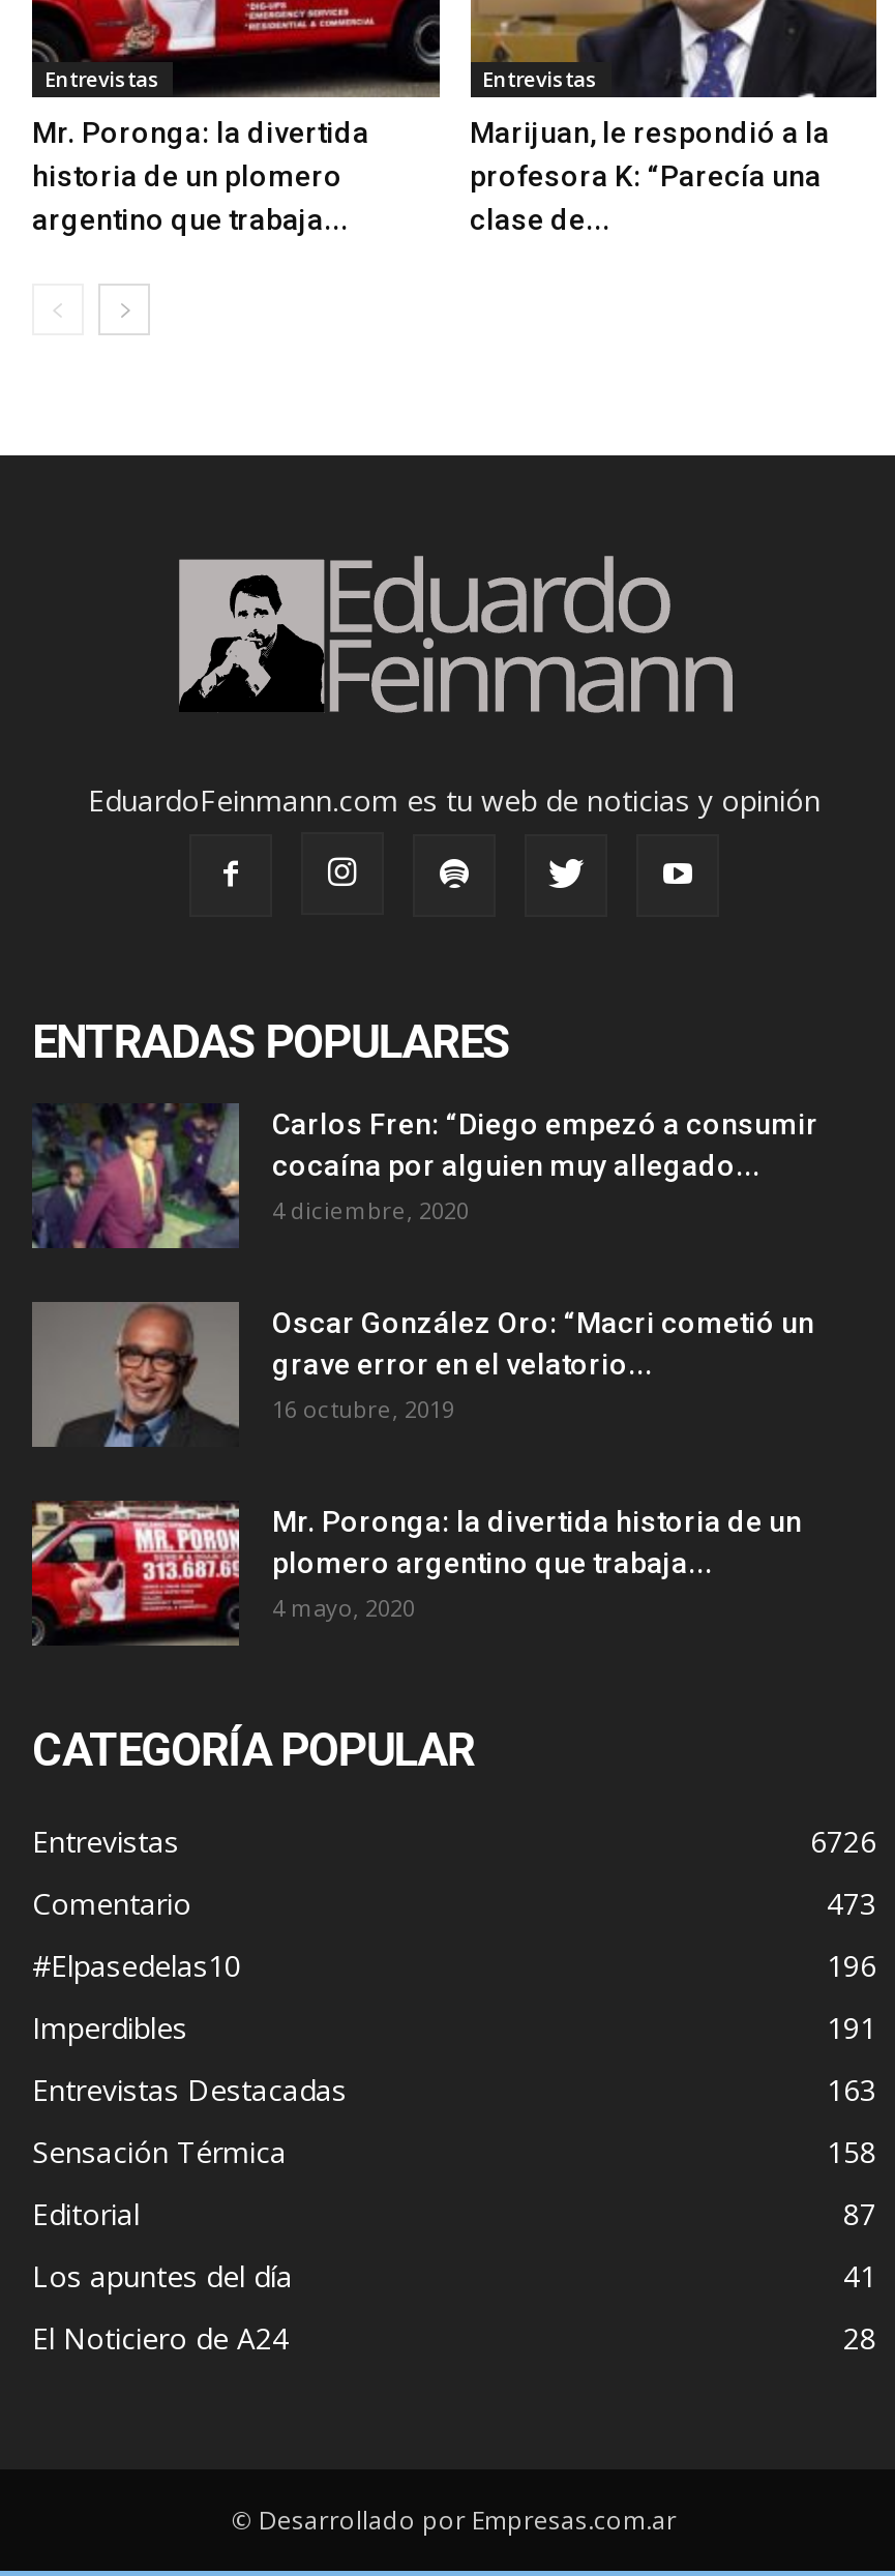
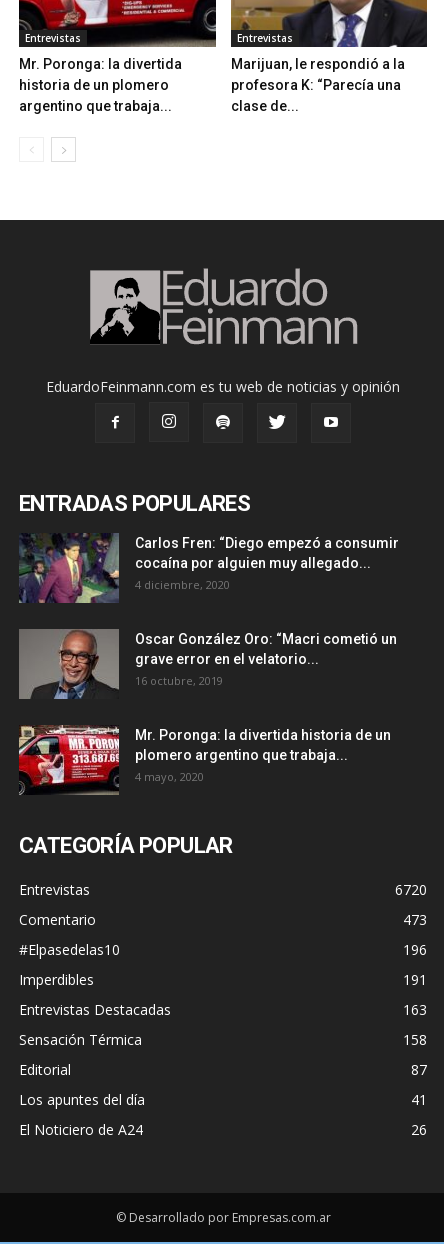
[810,1821,876,1860] 6726 -> [395,880,427,899] 6720
[843,2318,876,2357] 28 -> [411,1120,427,1139] 26

